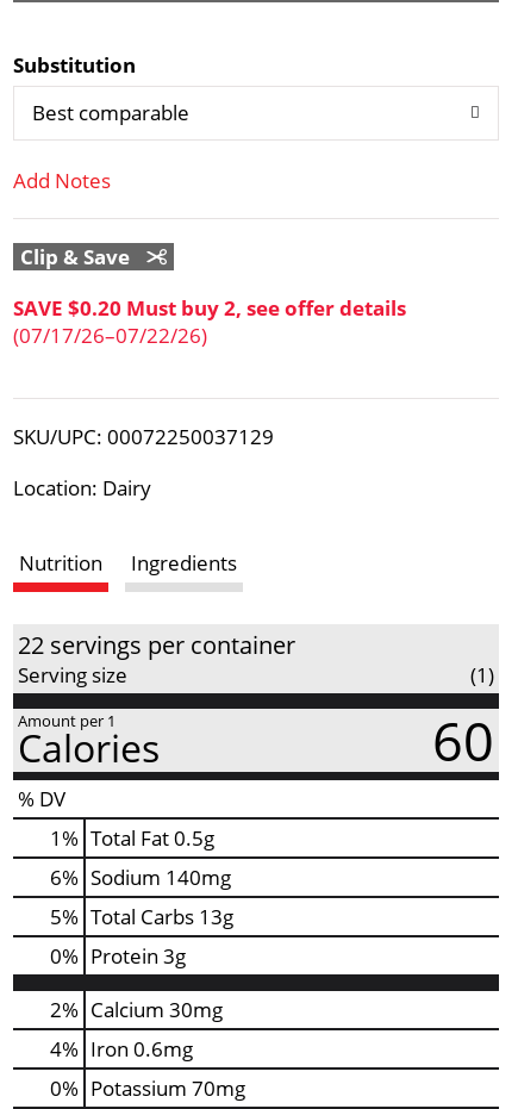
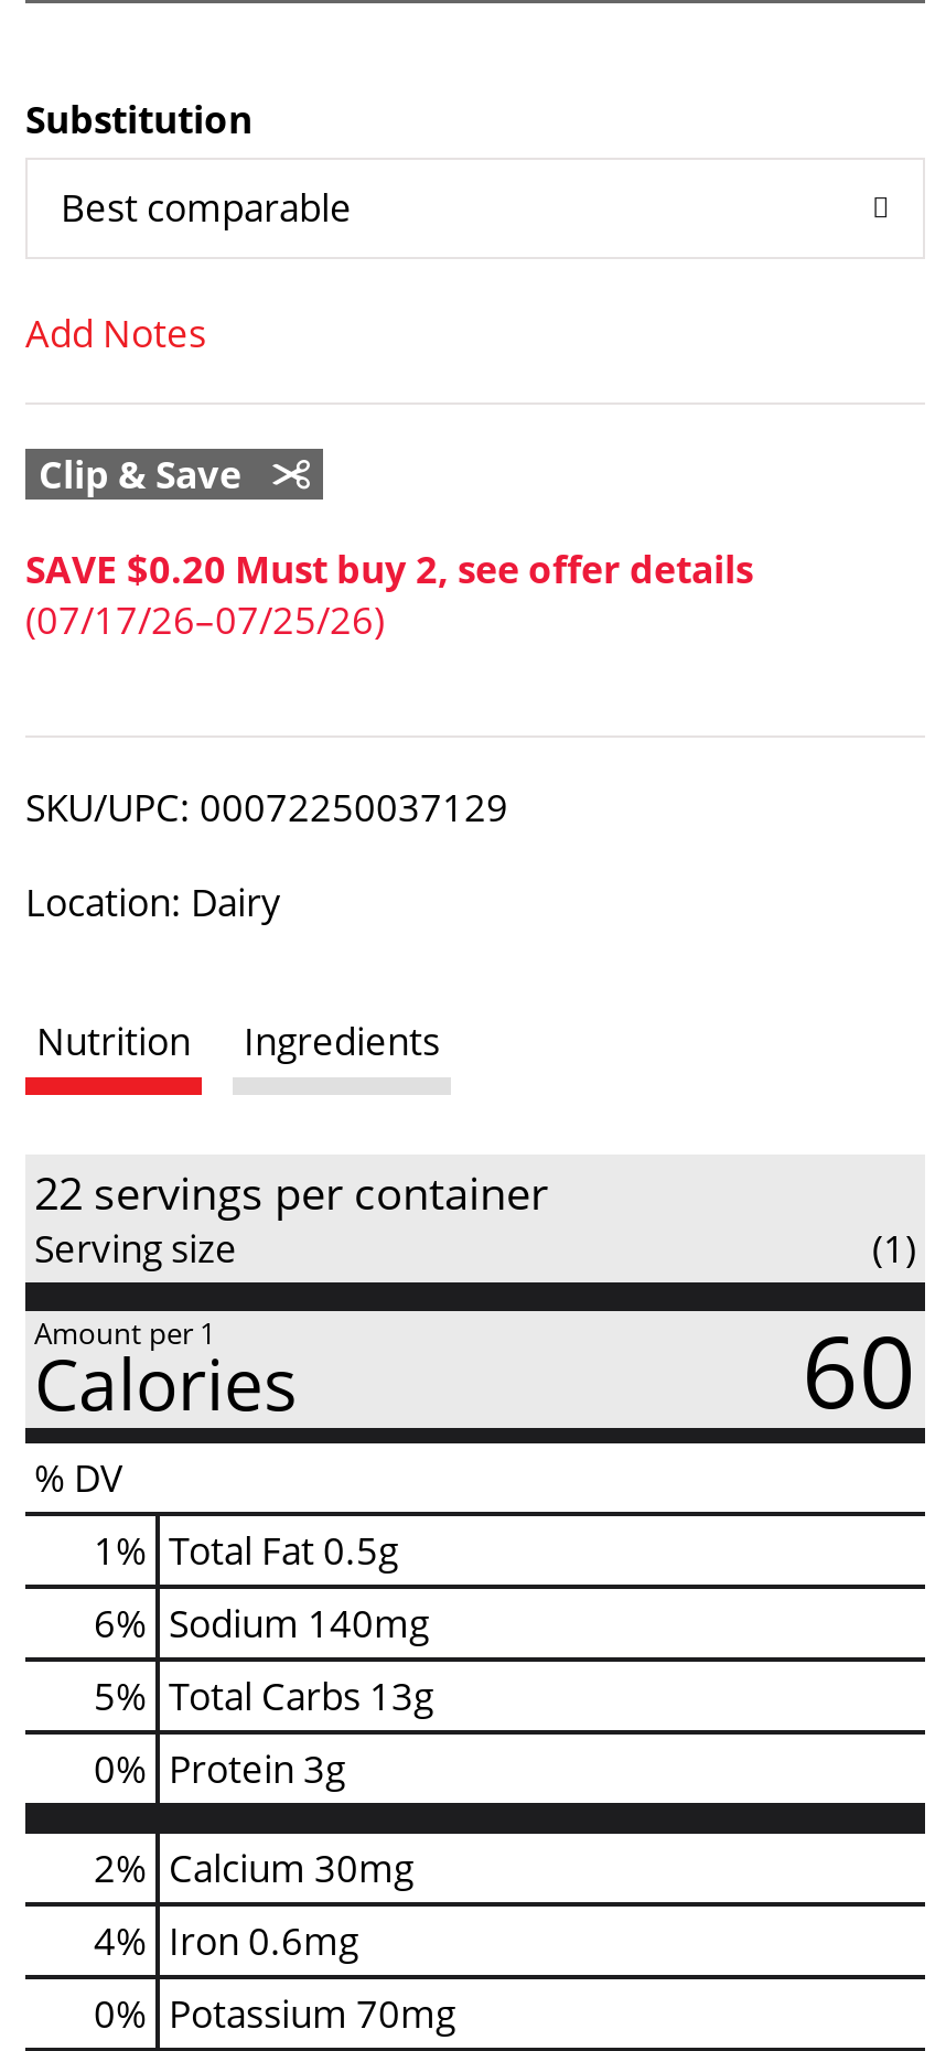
[13,322,207,349] (07/17/26–07/22/26) -> [25,594,385,645] (07/17/26–07/25/26)

